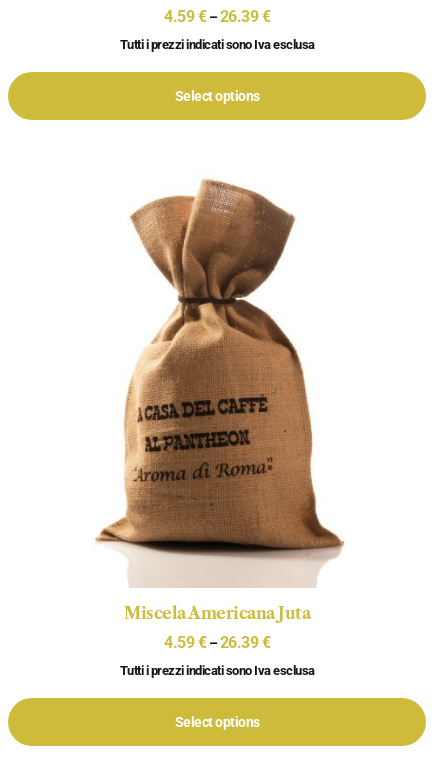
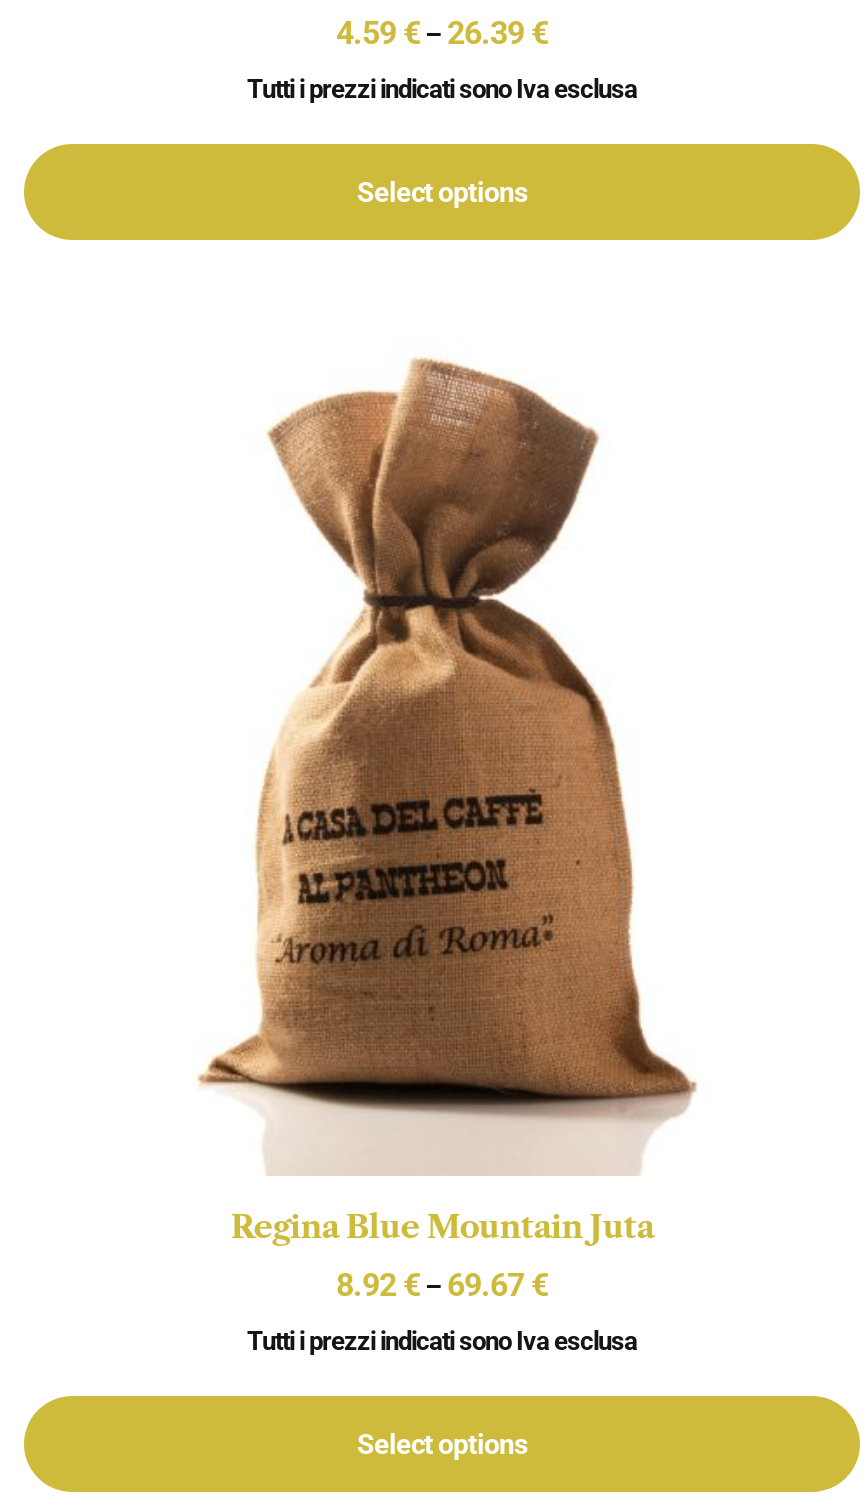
[124,603,310,623] Miscela Americana Juta -> [230,1205,654,1245] Regina Blue Mountain Juta
[164,633,270,652] 4.59 € – 26.39 € -> [336,1265,548,1303] 8.92 € – 69.67 €

